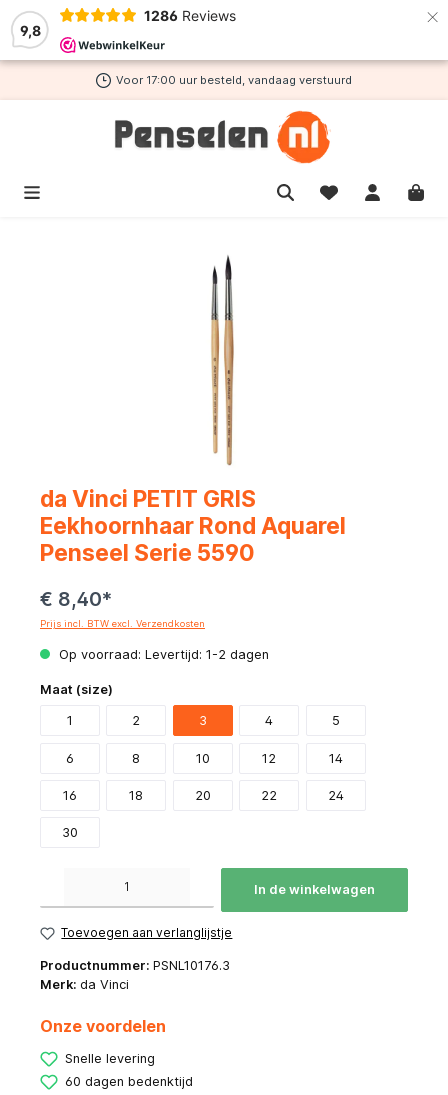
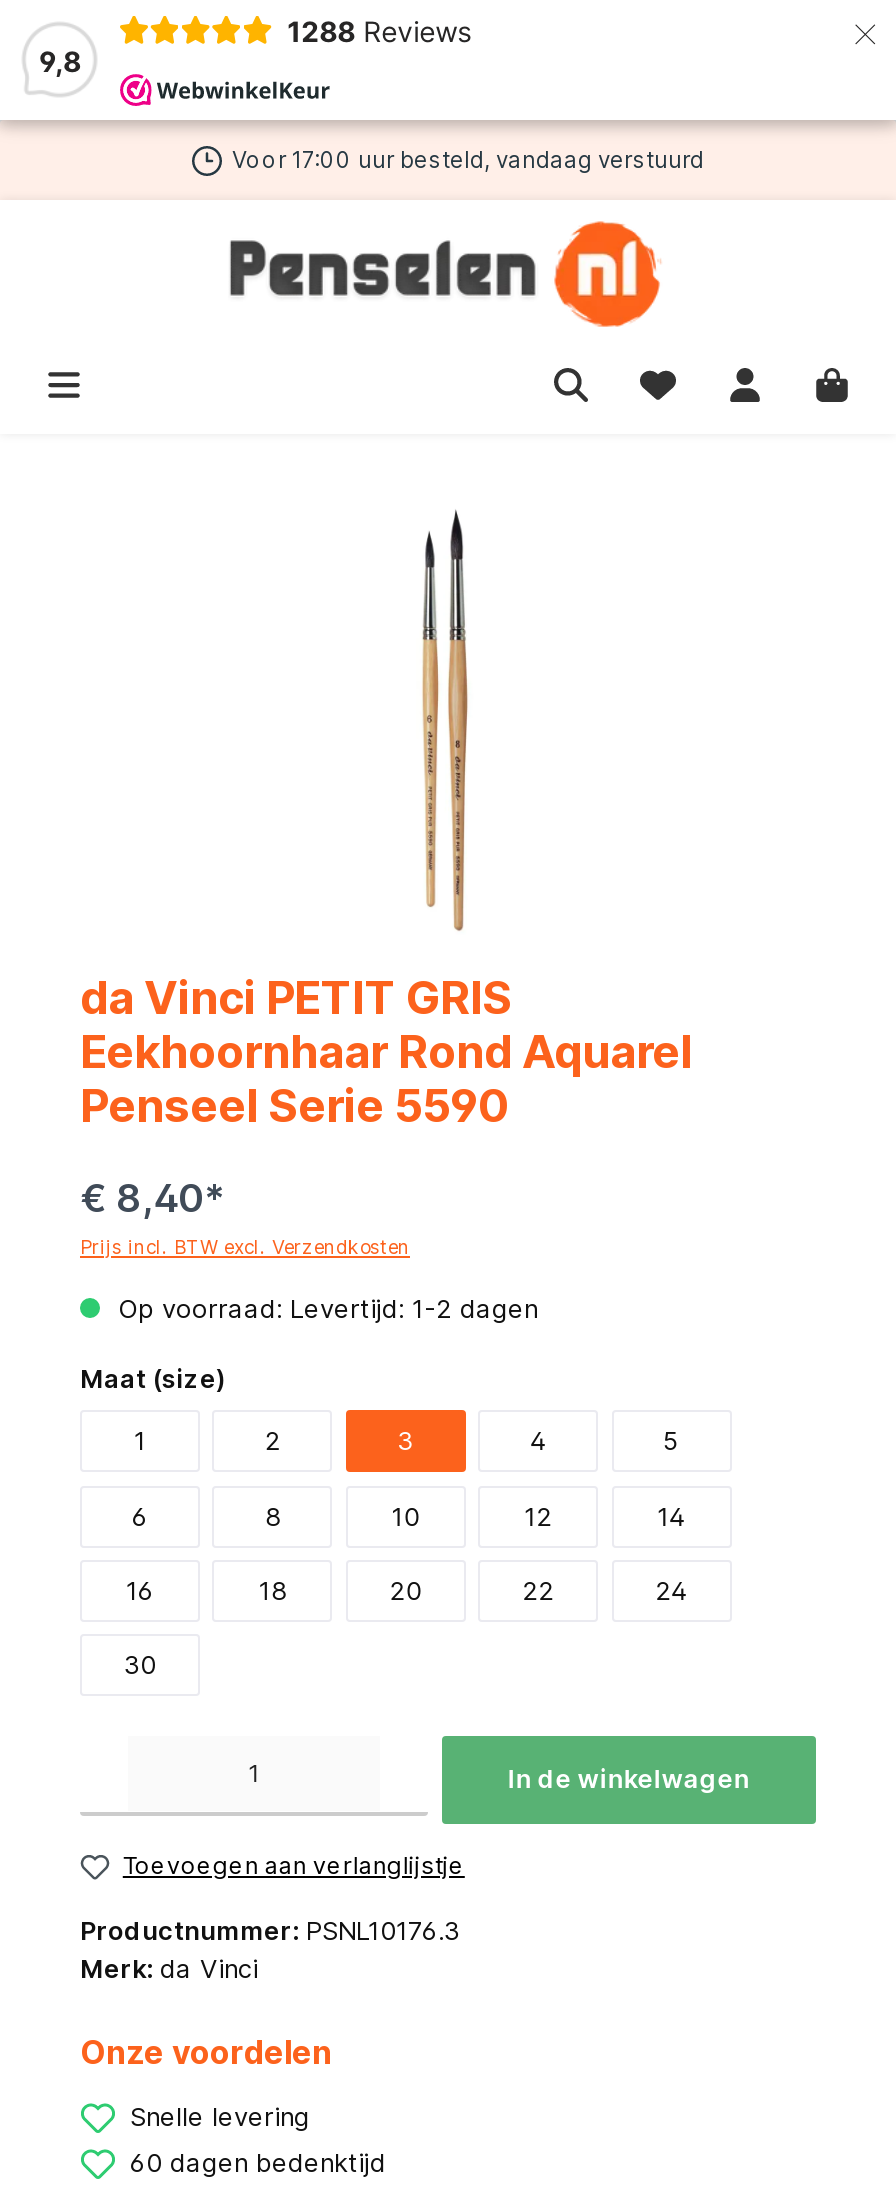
[144,6,236,23] 1286 Reviews -> [287,13,471,47] 1288 Reviews

